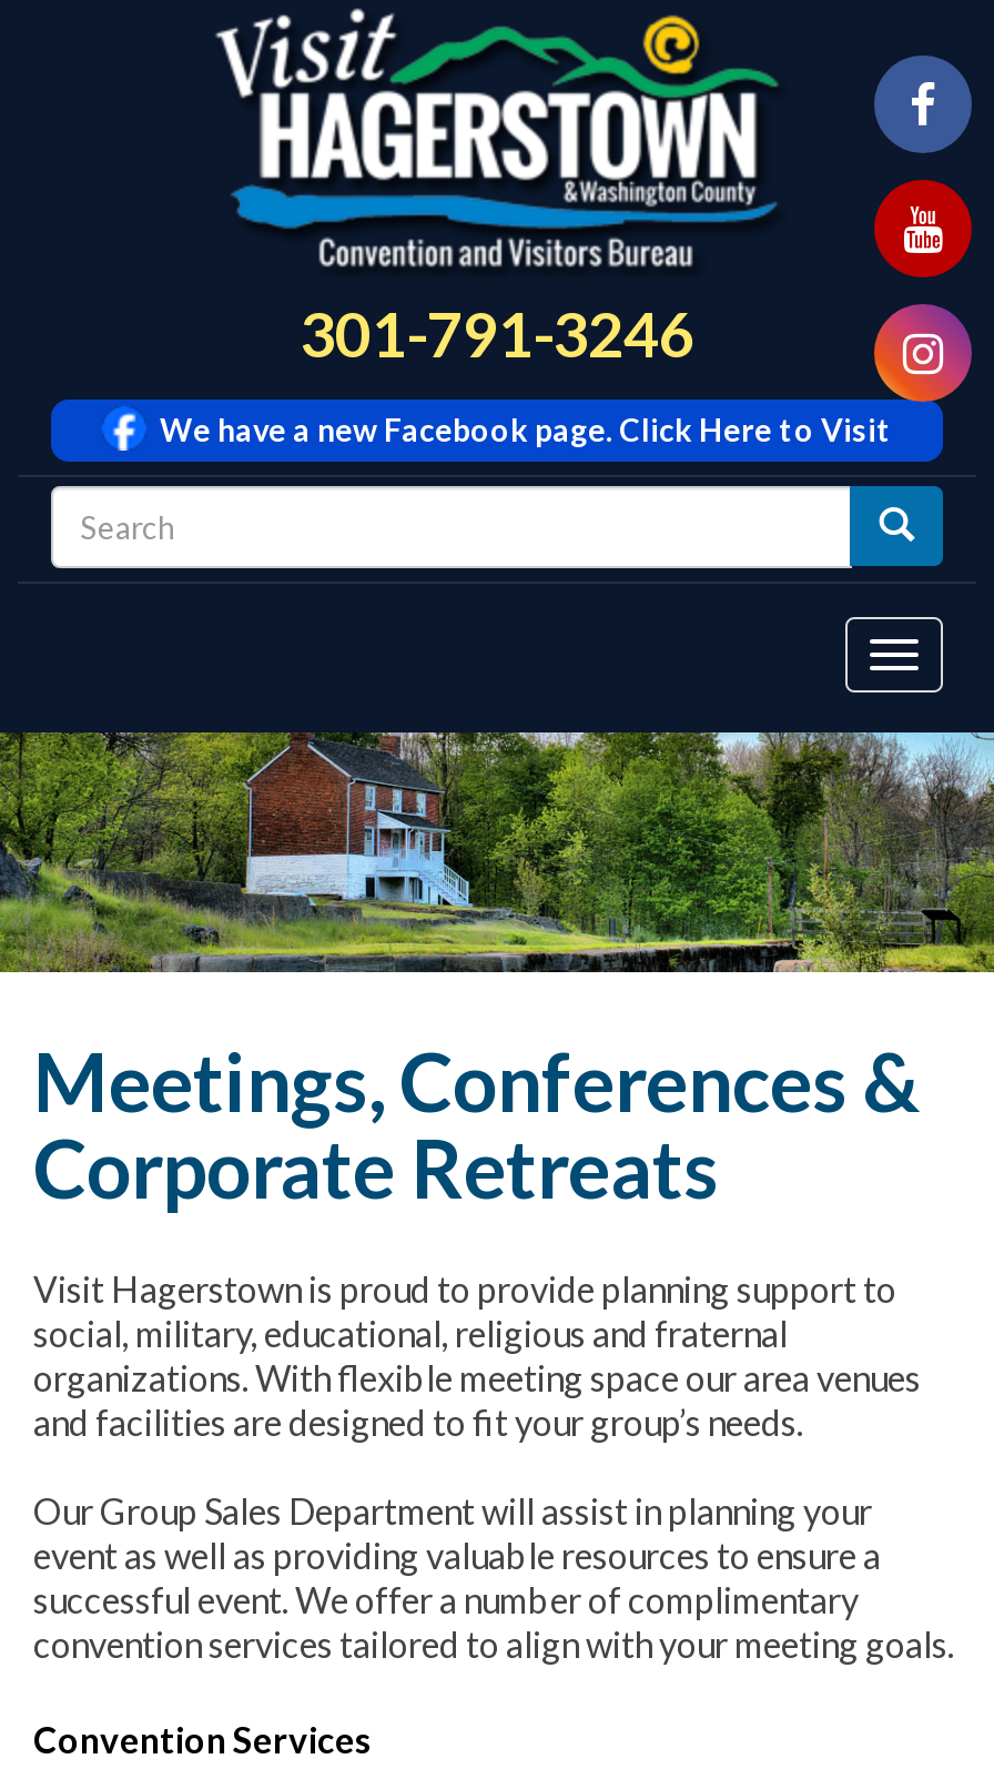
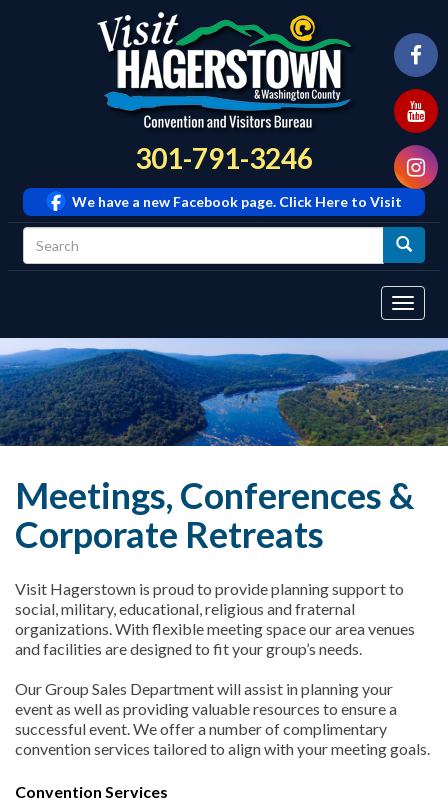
[7,730,987,974] [image] -> [3,337,445,447] [image]

